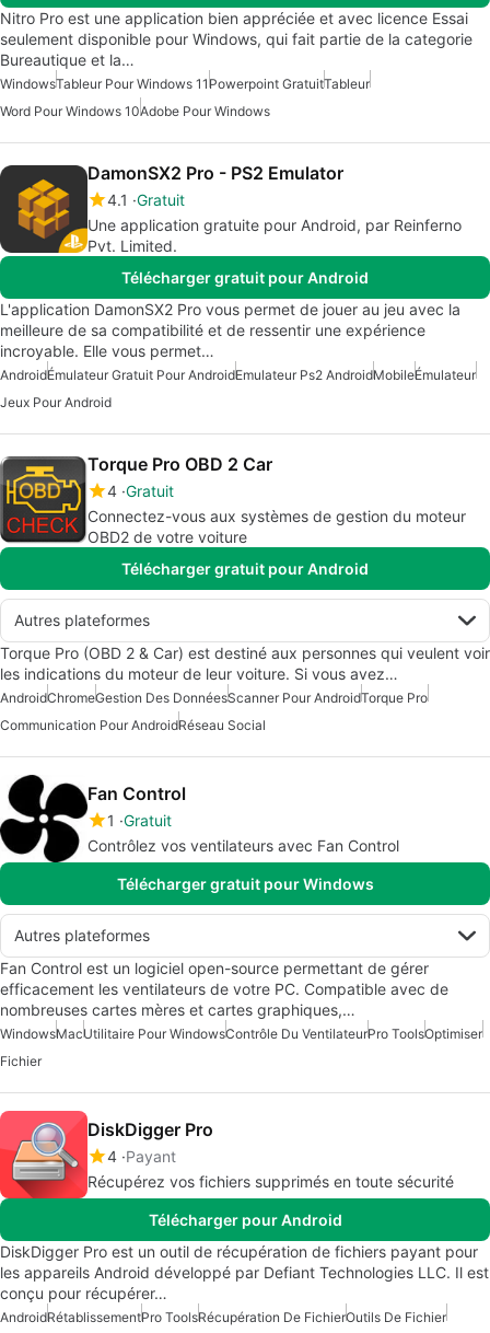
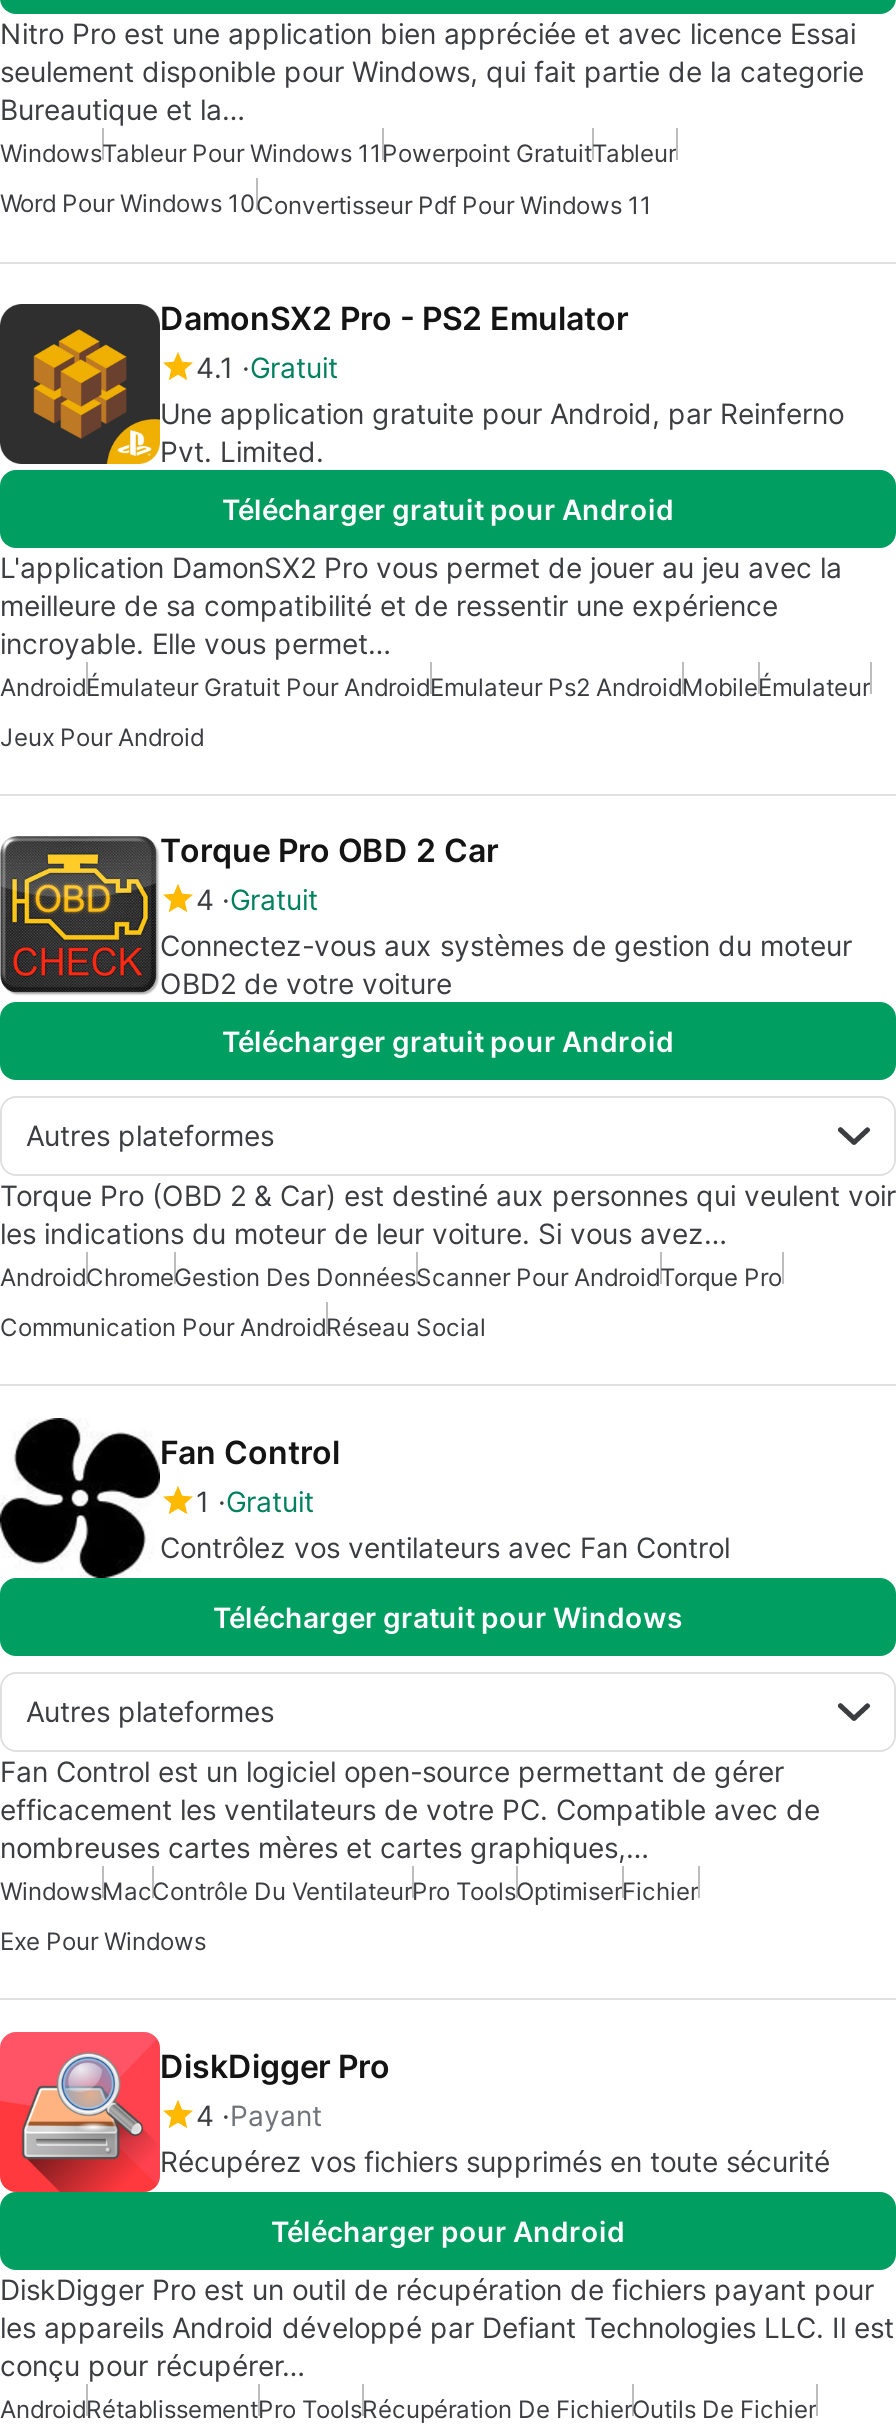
[0,103,270,119] Word Pour Windows 10Adobe Pour Windows -> [0,188,652,220] Word Pour Windows 10Convertisseur Pdf Pour Windows 11
[0,1025,482,1042] WindowsMacUtilitaire Pour WindowsContrôle Du VentilateurPro ToolsOptimiser -> [0,1876,698,1906] WindowsMacContrôle Du VentilateurPro ToolsOptimiserFichier
[0,1053,42,1069] Fichier -> [0,1926,206,1956] Exe Pour Windows

